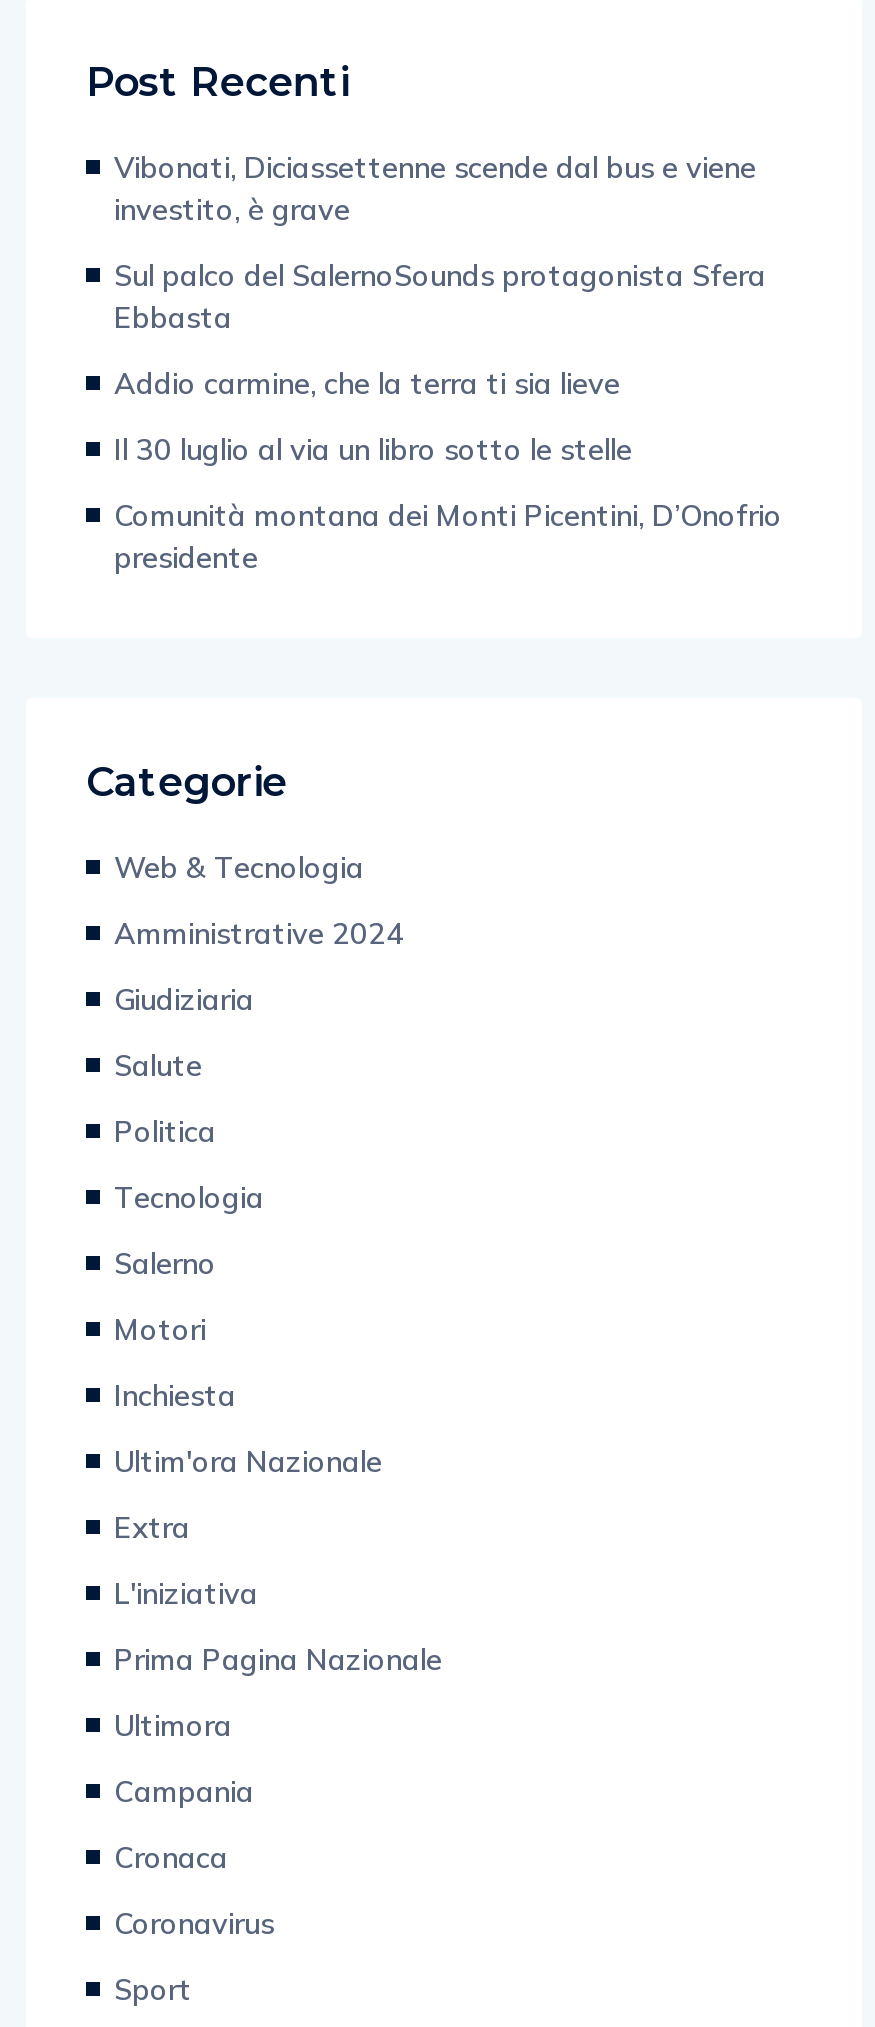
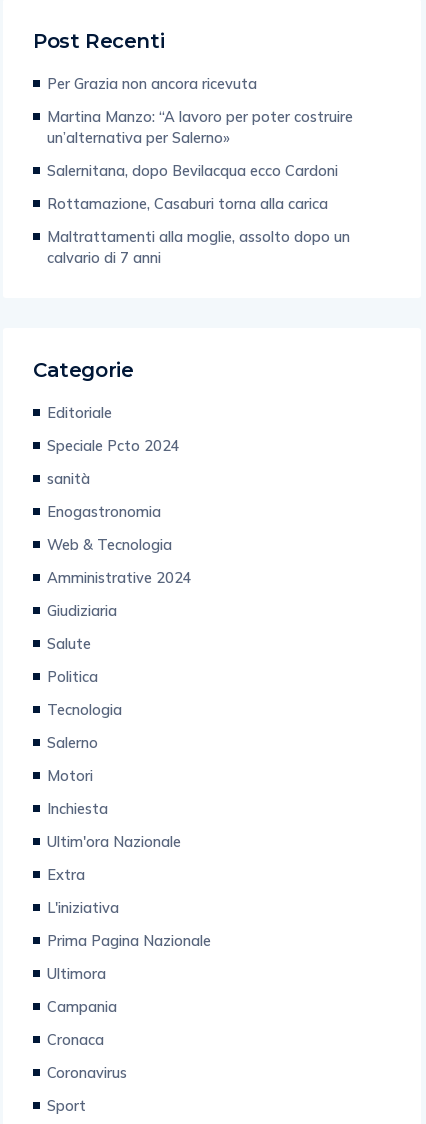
[114,148,756,228] Vibonati, Diciassettenne scende dal bus e viene | investito, è grave -> [47,74,257,93] Per Grazia non ancora ricevuta
[114,256,766,336] Sul palco del SalernoSounds protagonista Sfera | Ebbasta -> [47,107,353,147] Martina Manzo: “A lavoro per poter costruire | un’alternativa per Salerno»
[114,364,620,402] Addio carmine, che la terra ti sia lieve -> [47,161,338,180] Salernitana, dopo Bevilacqua ecco Cardoni
[114,430,632,468] Il 30 luglio al via un libro sotto le stelle -> [47,194,328,213] Rottamazione, Casaburi torna alla carica
[114,496,782,576] Comunità montana dei Monti Picentini, D’Onofrio | presidente -> [47,227,350,267] Maltrattamenti alla moglie, assolto dopo un | calvario di 7 anni
moved [86,758,287,806] -> [33,358,133,382]: Categorie
none -> [47,403,180,521] Editoriale | Speciale Pcto 2024 | sanità | Enogastronomia

